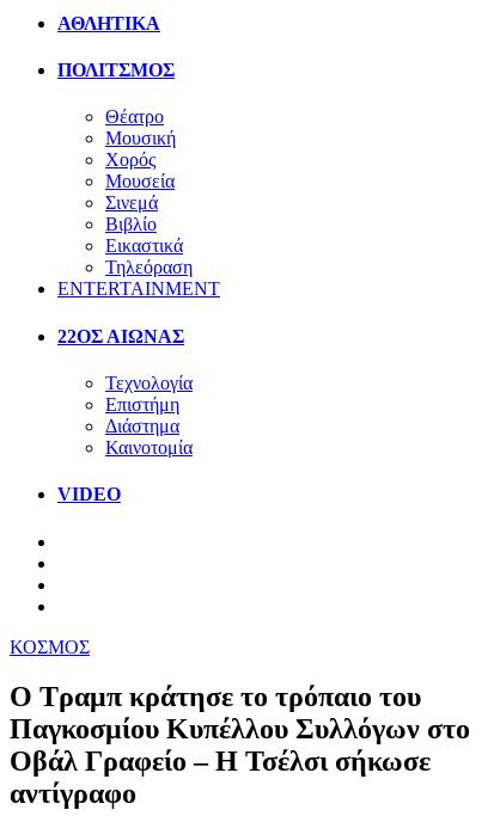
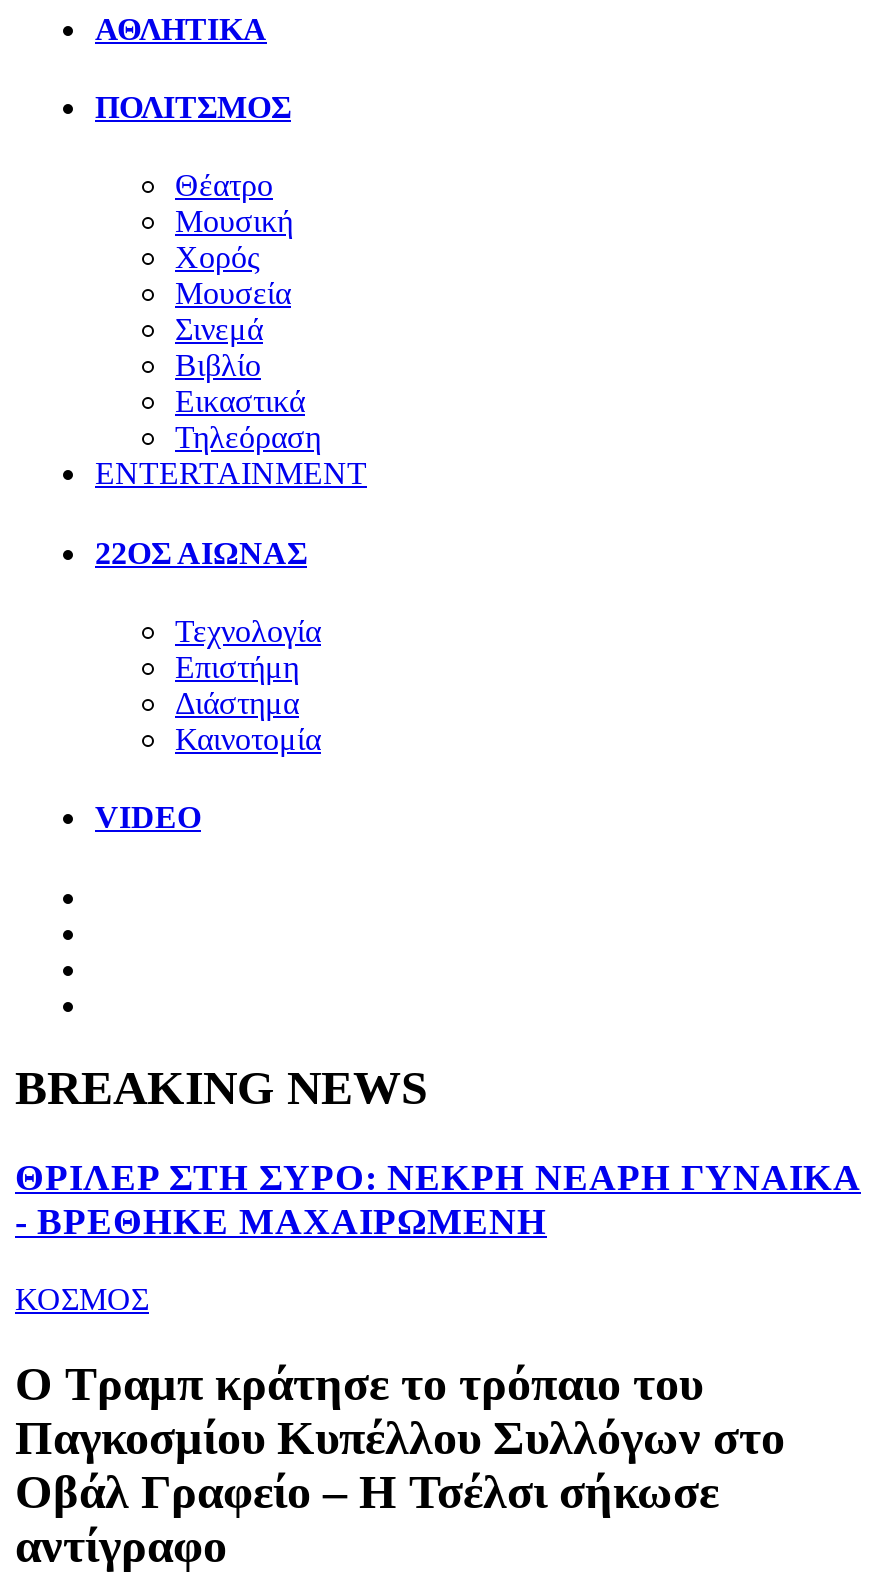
none -> [15,1063,861,1243] BREAKING NEWS | ΘΡΙΛΕΡ ΣΤΗ ΣΥΡΟ: ΝΕΚΡΗ ΝΕΑΡΗ ΓΥΝΑΙΚΑ | - ΒΡΕΘΗΚΕ ΜΑΧΑΙΡΩΜΕΝΗ

